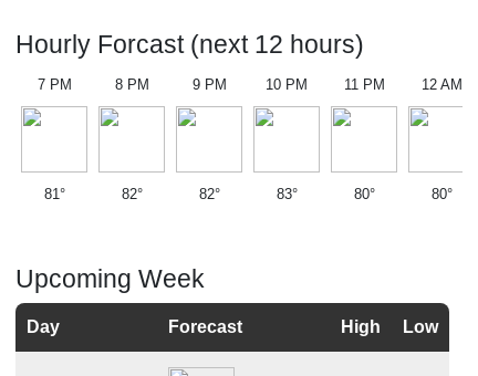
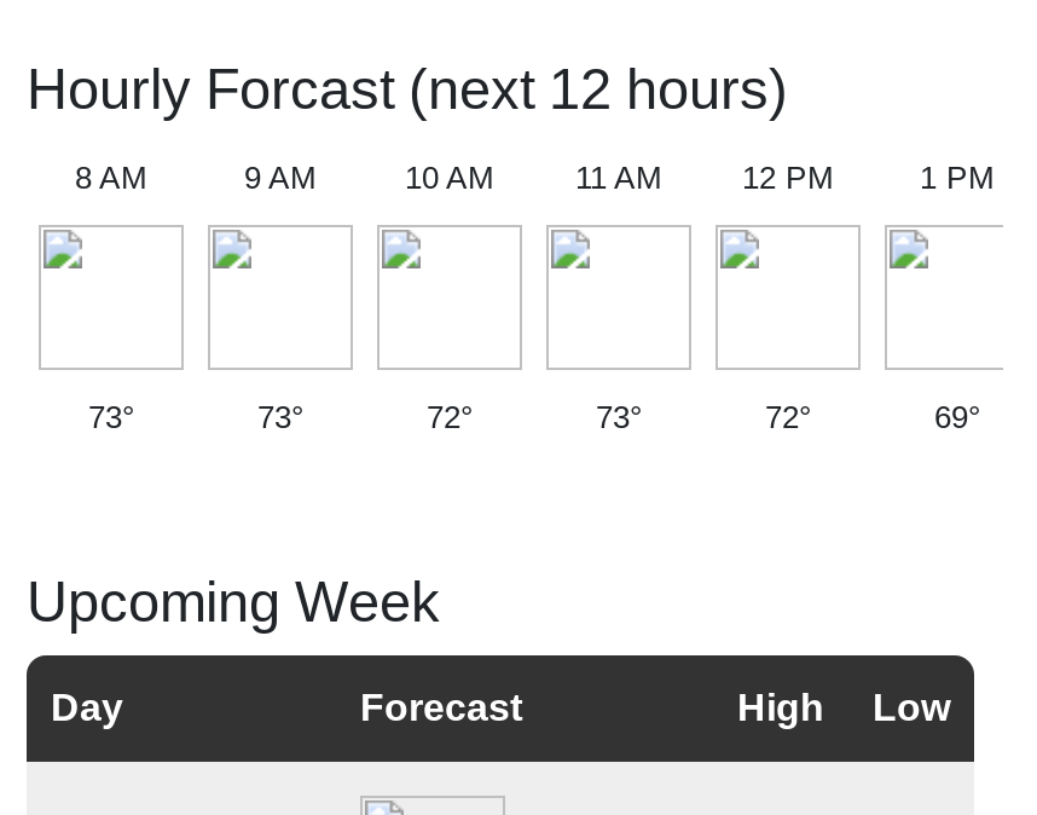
[37,76,462,93] 7 PM | 8 PM | 9 PM | 10 PM | 11 PM | 12 AM -> [75,160,995,196] 8 AM | 9 AM | 10 AM | 11 AM | 12 PM | 1 PM
[44,186,452,202] 81° | 82° | 82° | 83° | 80° | 80° -> [88,399,980,435] 73° | 73° | 72° | 73° | 72° | 69°

